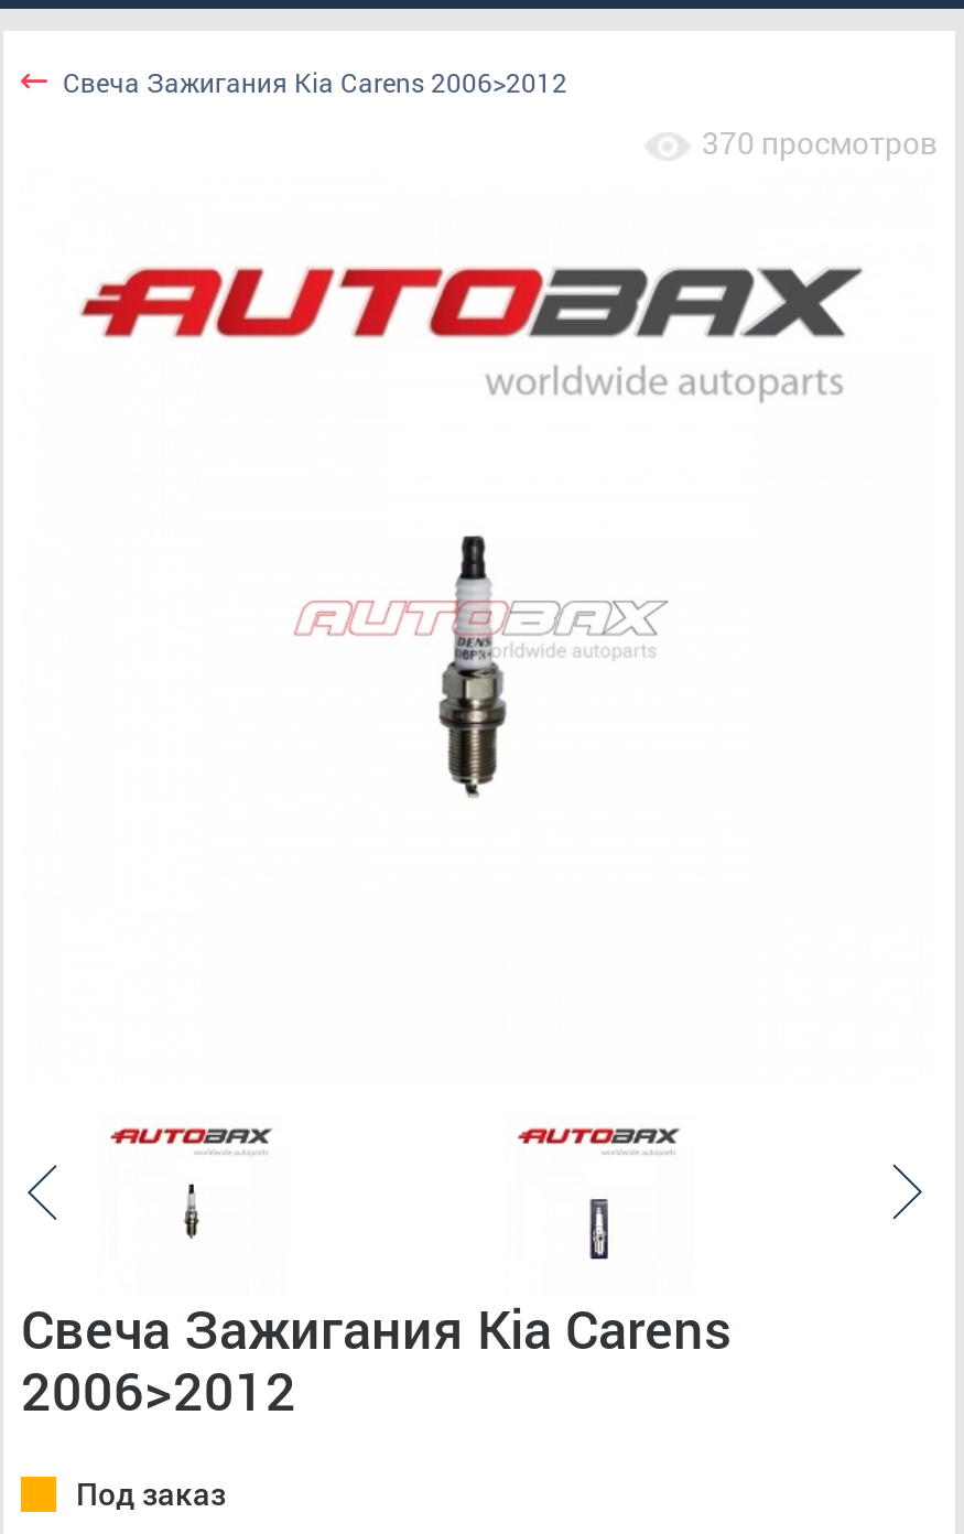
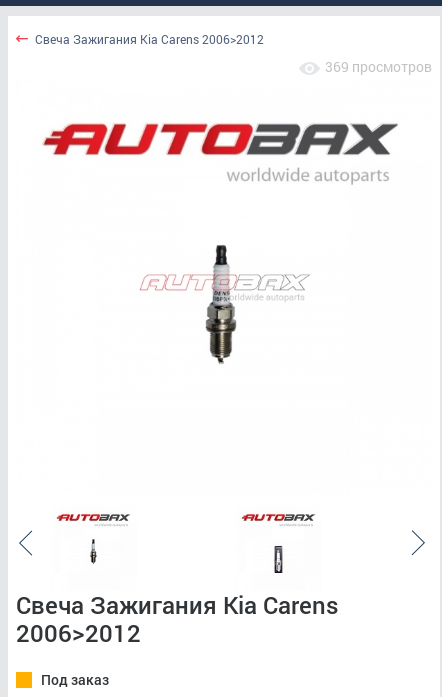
[702,121,938,163] 370 просмотров -> [325,57,432,76] 369 просмотров

